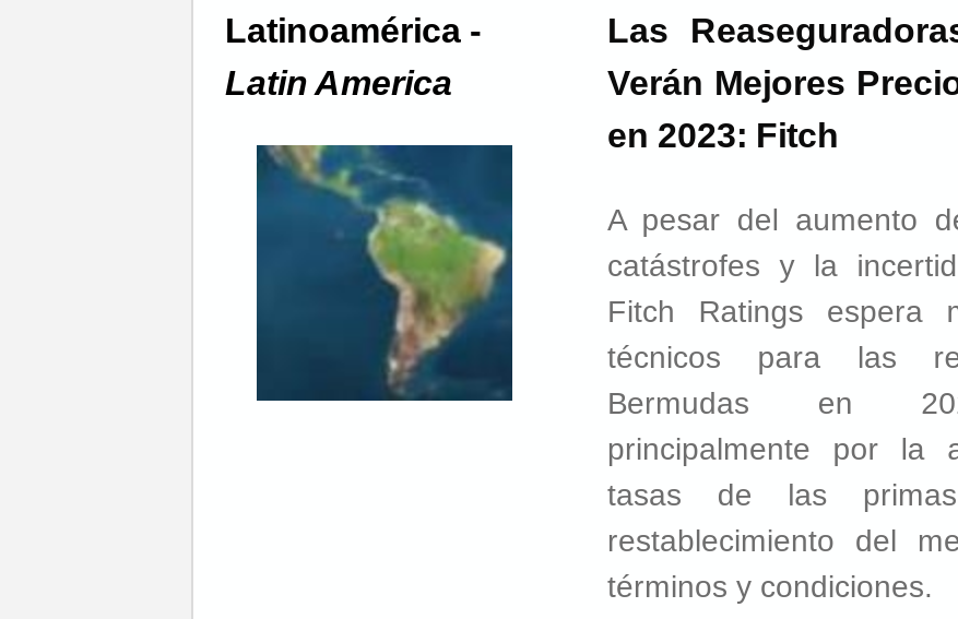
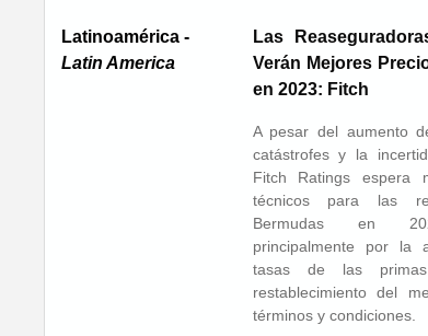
[255,143,515,403] [image] -> none

